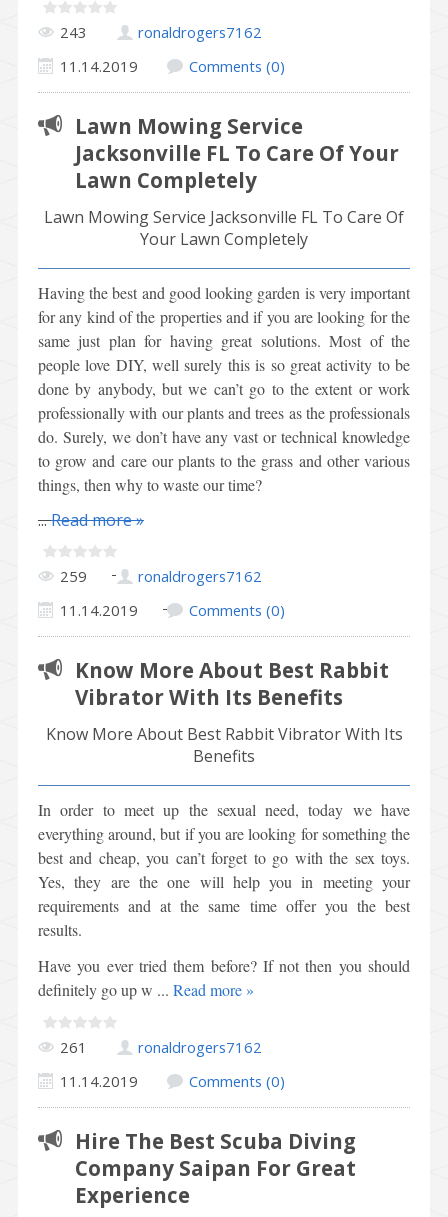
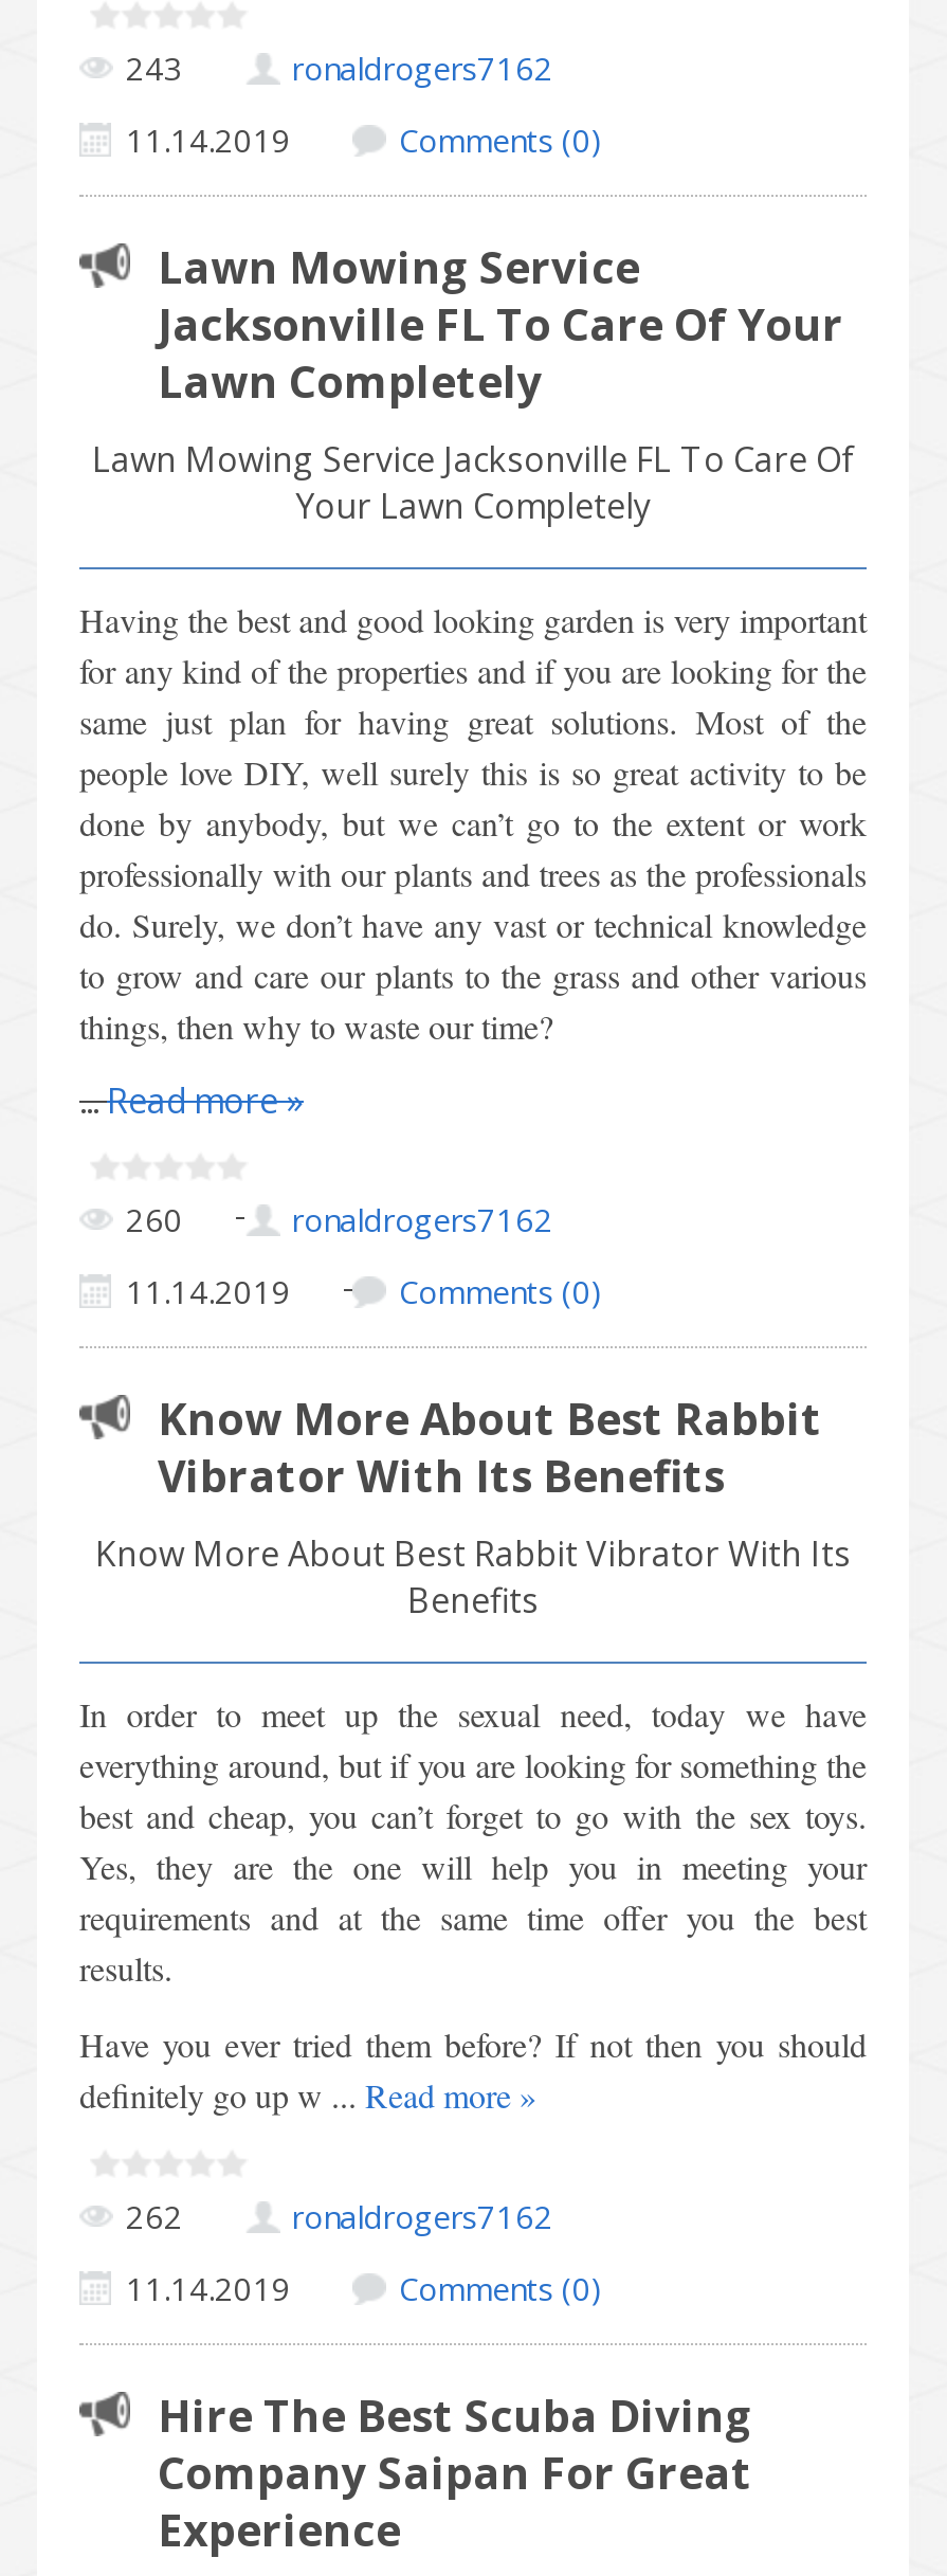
[60,566,87,586] 259 -> [126,1197,183,1240] 260
[60,1037,87,1057] 261 -> [126,2194,183,2237] 262

